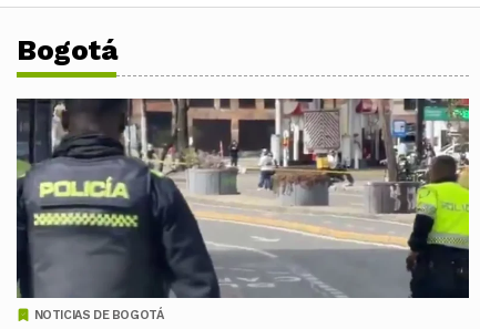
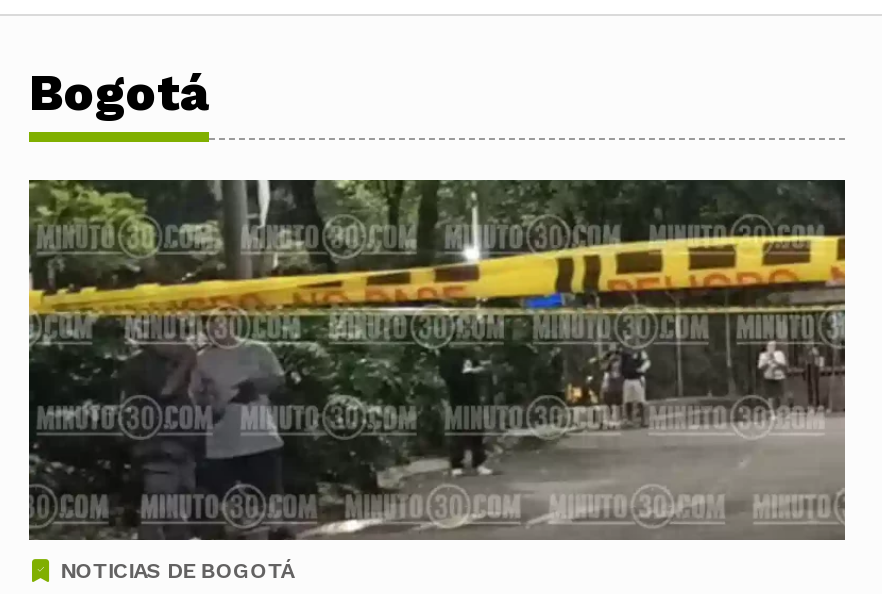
[16,97,470,299] [image] -> [27,178,847,542] [image]

